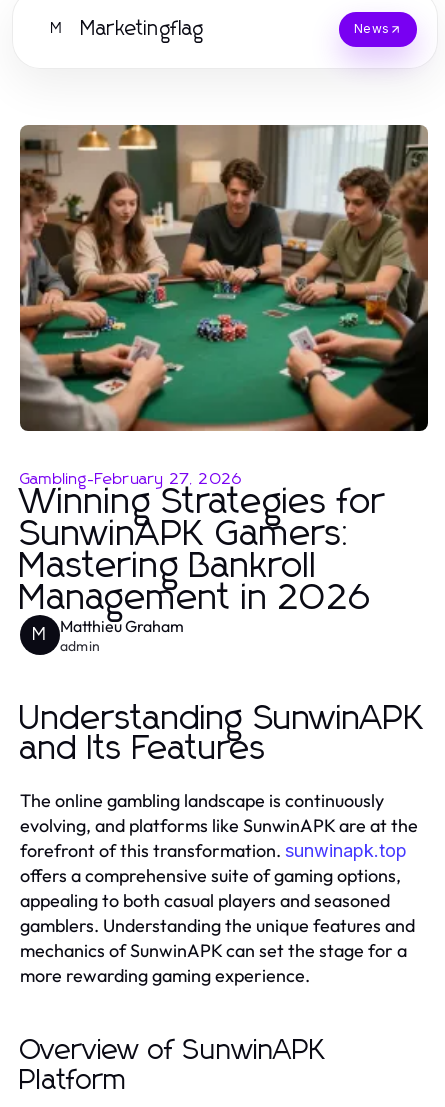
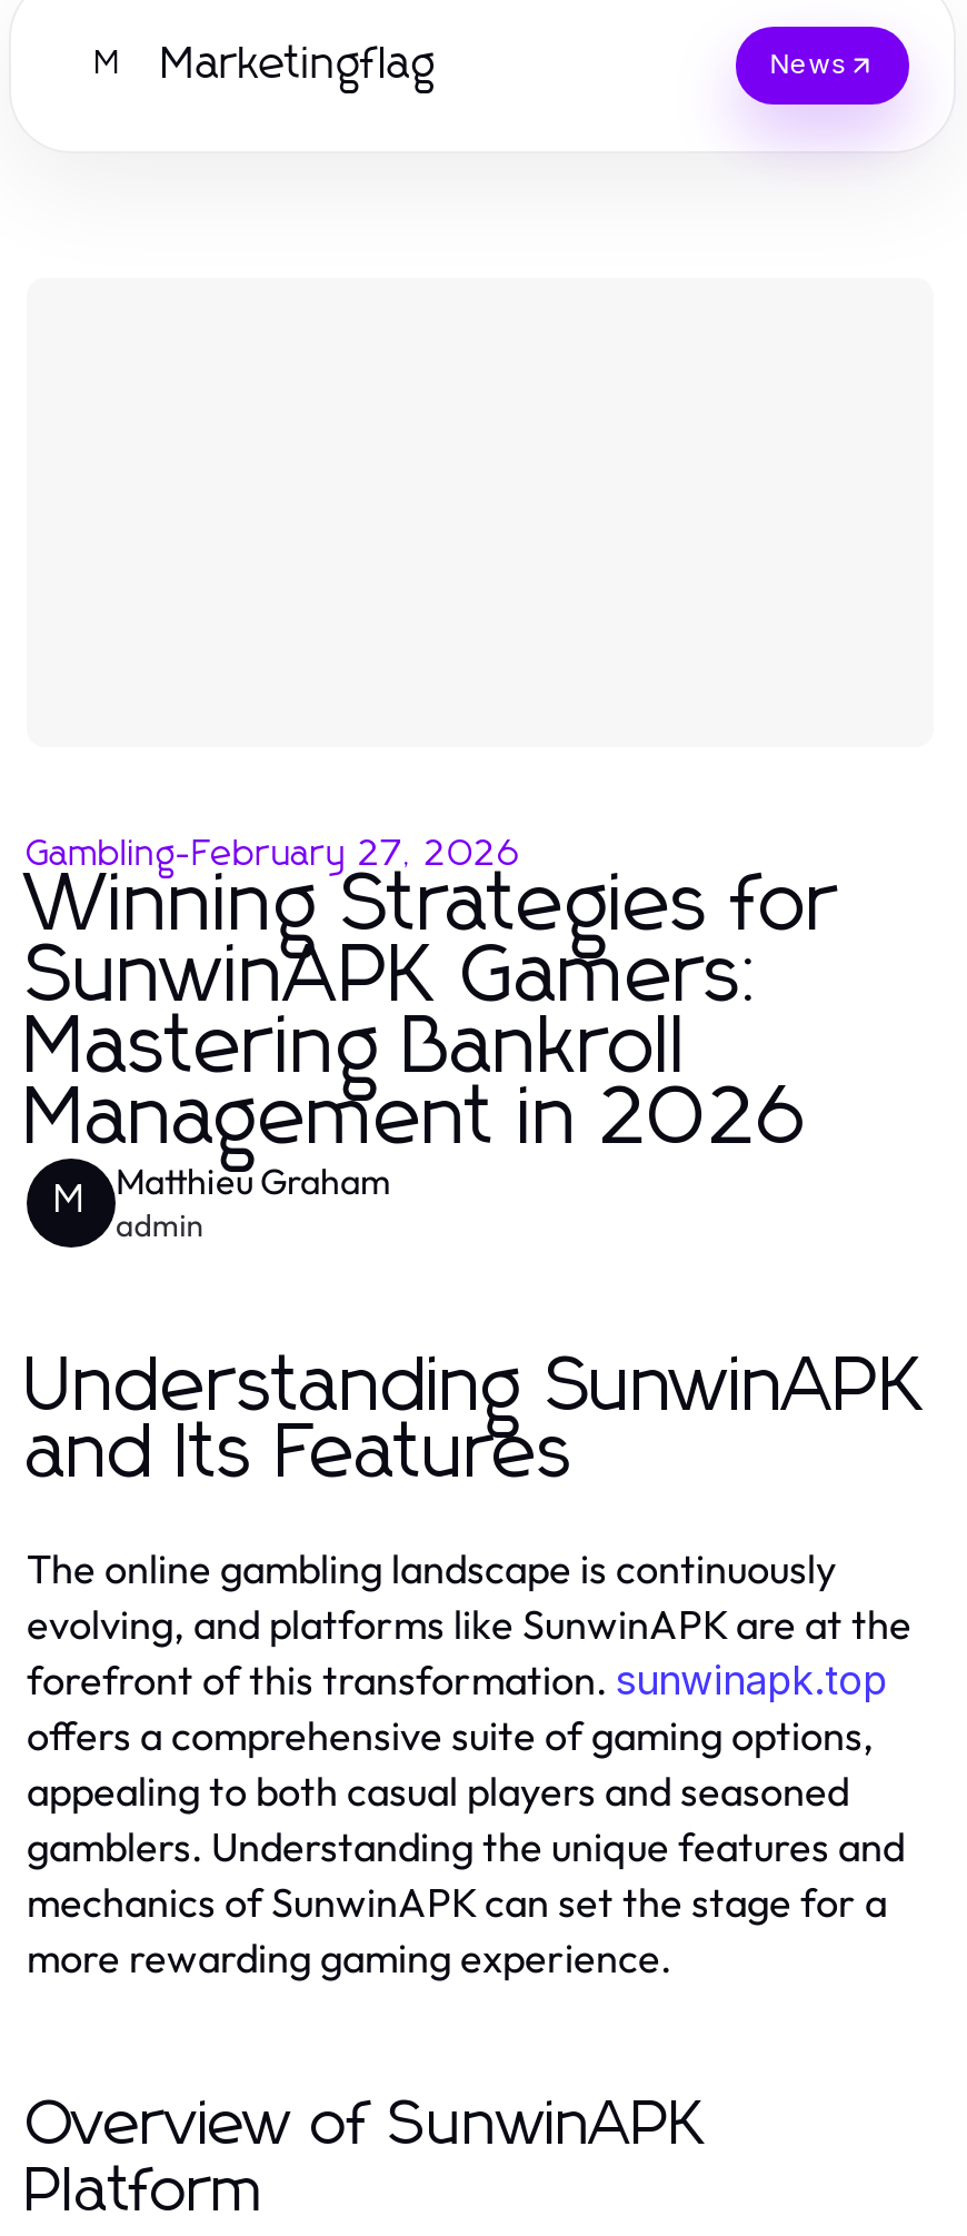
[19,124,429,432] [image] -> none

